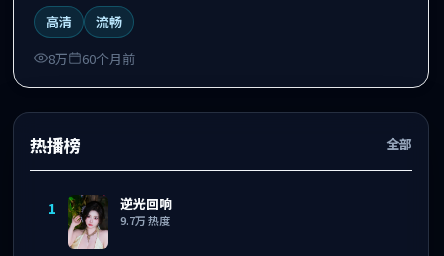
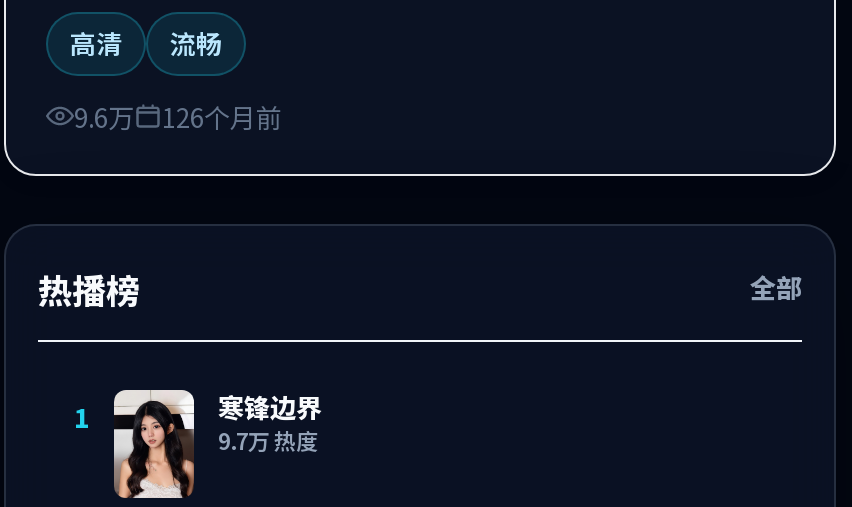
[48,49,68,68] 8万 -> [74,98,134,136] 9.6万
[82,49,135,68] 60个月前 -> [162,98,282,136] 126个月前
[67,194,172,250] [image] | 逆光回响 -> [112,388,322,498] [image] | 寒锋边界

